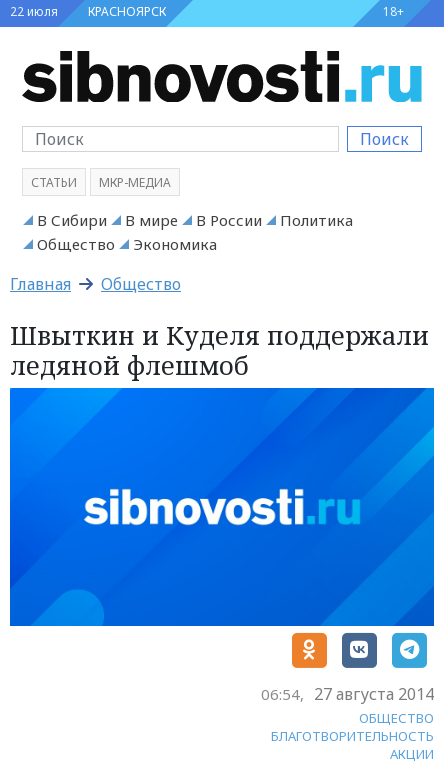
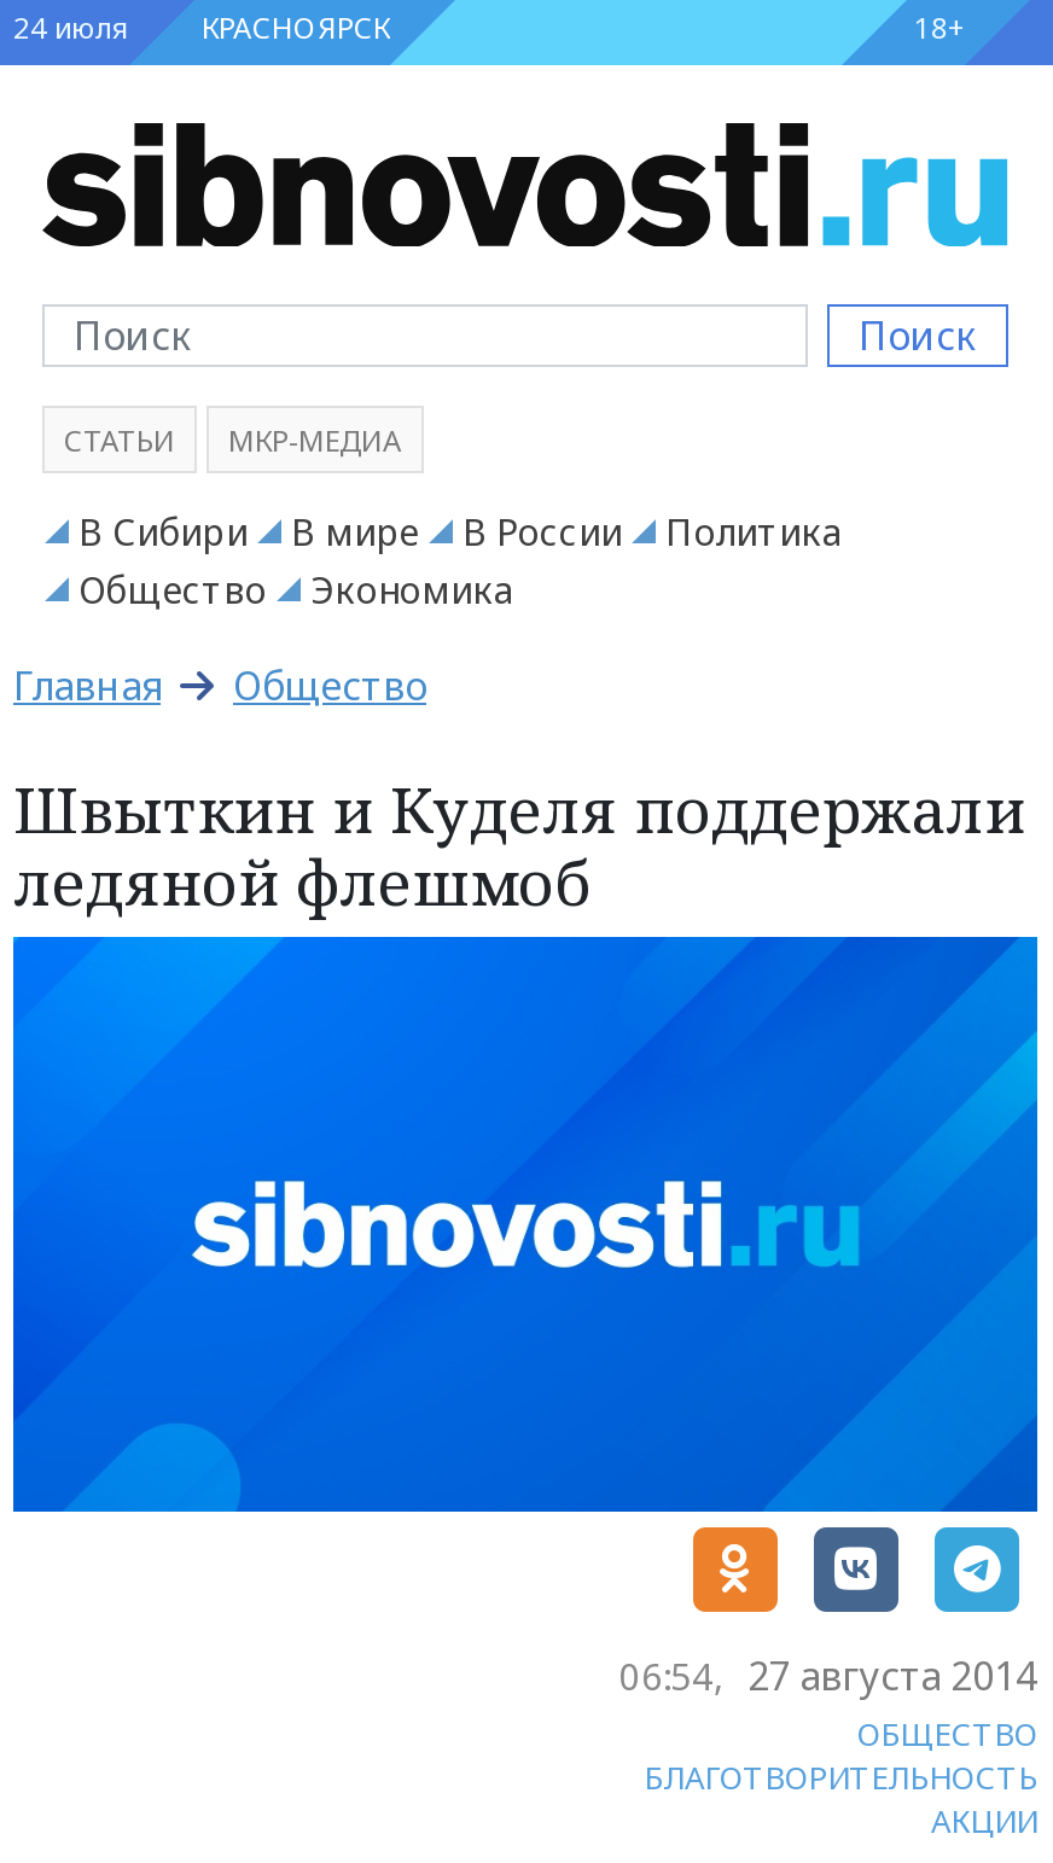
[10,3,166,20] 22 июля КРАСНОЯРСК -> [13,7,390,48] 24 июля КРАСНОЯРСК

